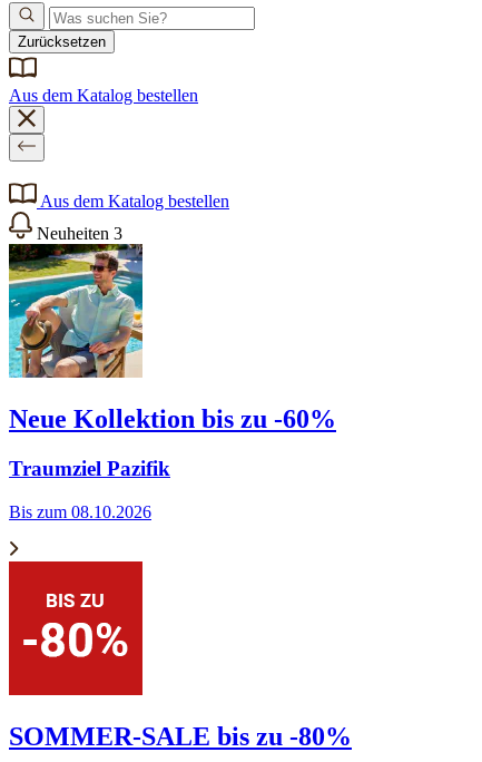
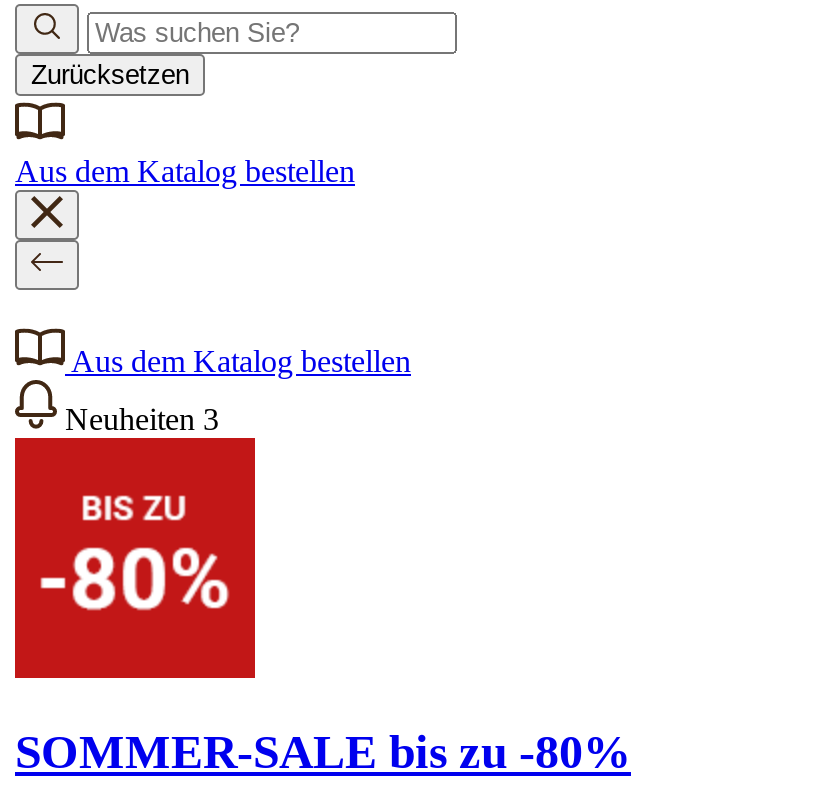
[8,243,336,521] [image] | Neue Kollektion bis zu -60% | Traumziel Pazifik | Bis zum 08.10.2026 -> none

